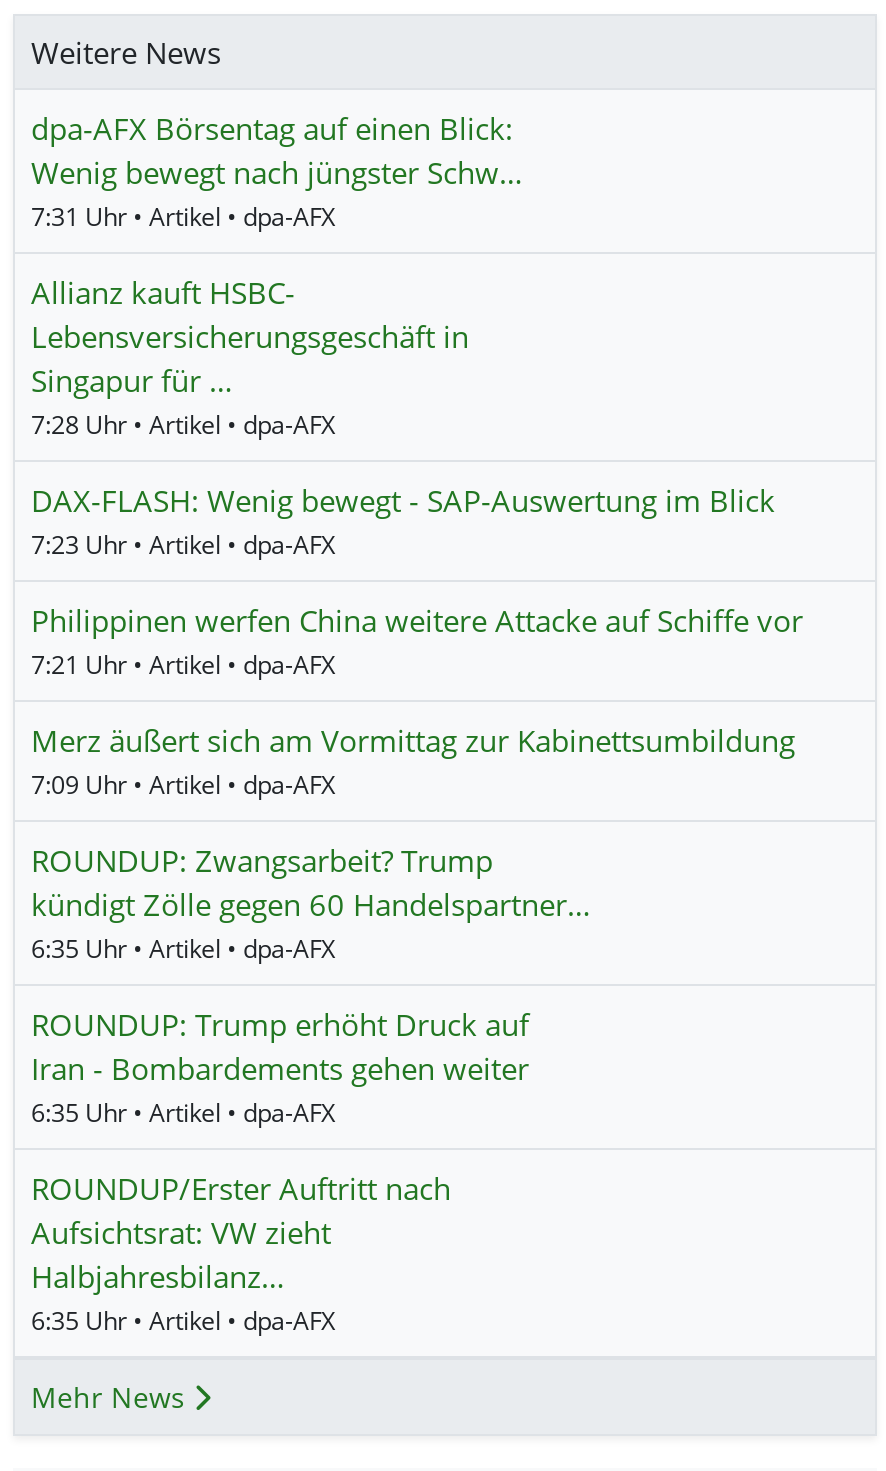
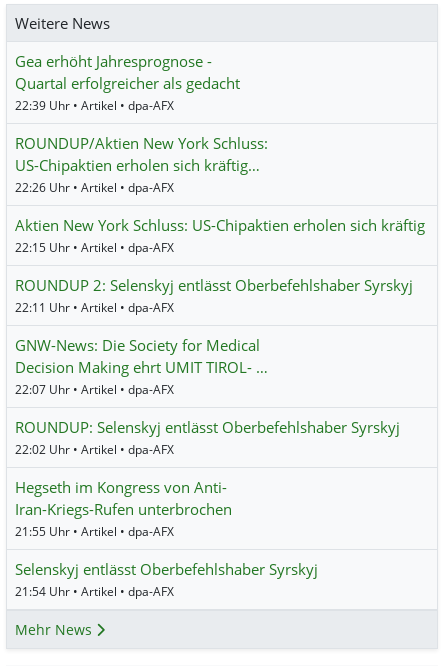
[31,108,523,234] dpa-AFX Börsentag auf einen Blick: | Wenig bewegt nach jüngster Schw… | 7:31 Uhr • Artikel • dpa-AFX -> [15,50,240,113] Gea erhöht Jahresprognose - | Quartal erfolgreicher als gedacht | 22:39 Uhr • Artikel • dpa-AFX
[31,272,469,442] Allianz kauft HSBC- | Lebensversicherungsgeschäft in | Singapur für … | 7:28 Uhr • Artikel • dpa-AFX -> [15,132,268,195] ROUNDUP/Aktien New York Schluss: | US-Chipaktien erholen sich kräftig… | 22:26 Uhr • Artikel • dpa-AFX
[31,480,775,562] DAX-FLASH: Wenig bewegt - SAP-Auswertung im Blick | 7:23 Uhr • Artikel • dpa-AFX -> [15,214,425,255] Aktien New York Schluss: US-Chipaktien erholen sich kräftig | 22:15 Uhr • Artikel • dpa-AFX
[31,600,803,682] Philippinen werfen China weitere Attacke auf Schiffe vor | 7:21 Uhr • Artikel • dpa-AFX -> [15,274,413,315] ROUNDUP 2: Selenskyj entlässt Oberbefehlshaber Syrskyj | 22:11 Uhr • Artikel • dpa-AFX
[31,720,795,802] Merz äußert sich am Vormittag zur Kabinettsumbildung | 7:09 Uhr • Artikel • dpa-AFX -> [15,334,268,397] GNW-News: Die Society for Medical | Decision Making ehrt UMIT TIROL- … | 22:07 Uhr • Artikel • dpa-AFX
[31,840,591,966] ROUNDUP: Zwangsarbeit? Trump | kündigt Zölle gegen 60 Handelspartner… | 6:35 Uhr • Artikel • dpa-AFX -> [15,416,400,457] ROUNDUP: Selenskyj entlässt Oberbefehlshaber Syrskyj | 22:02 Uhr • Artikel • dpa-AFX
[31,1004,529,1130] ROUNDUP: Trump erhöht Druck auf | Iran - Bombardements gehen weiter | 6:35 Uhr • Artikel • dpa-AFX -> [15,476,232,539] Hegseth im Kongress von Anti- | Iran-Kriegs-Rufen unterbrochen | 21:55 Uhr • Artikel • dpa-AFX
[31,1168,451,1338] ROUNDUP/Erster Auftritt nach | Aufsichtsrat: VW zieht | Halbjahresbilanz… | 6:35 Uhr • Artikel • dpa-AFX -> [15,558,318,599] Selenskyj entlässt Oberbefehlshaber Syrskyj | 21:54 Uhr • Artikel • dpa-AFX

